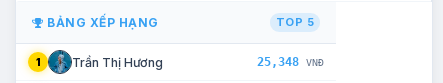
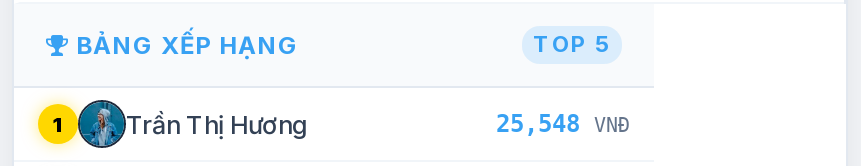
[257,54,324,68] 25,348 VNĐ -> [496,109,630,137] 25,548 VNĐ

